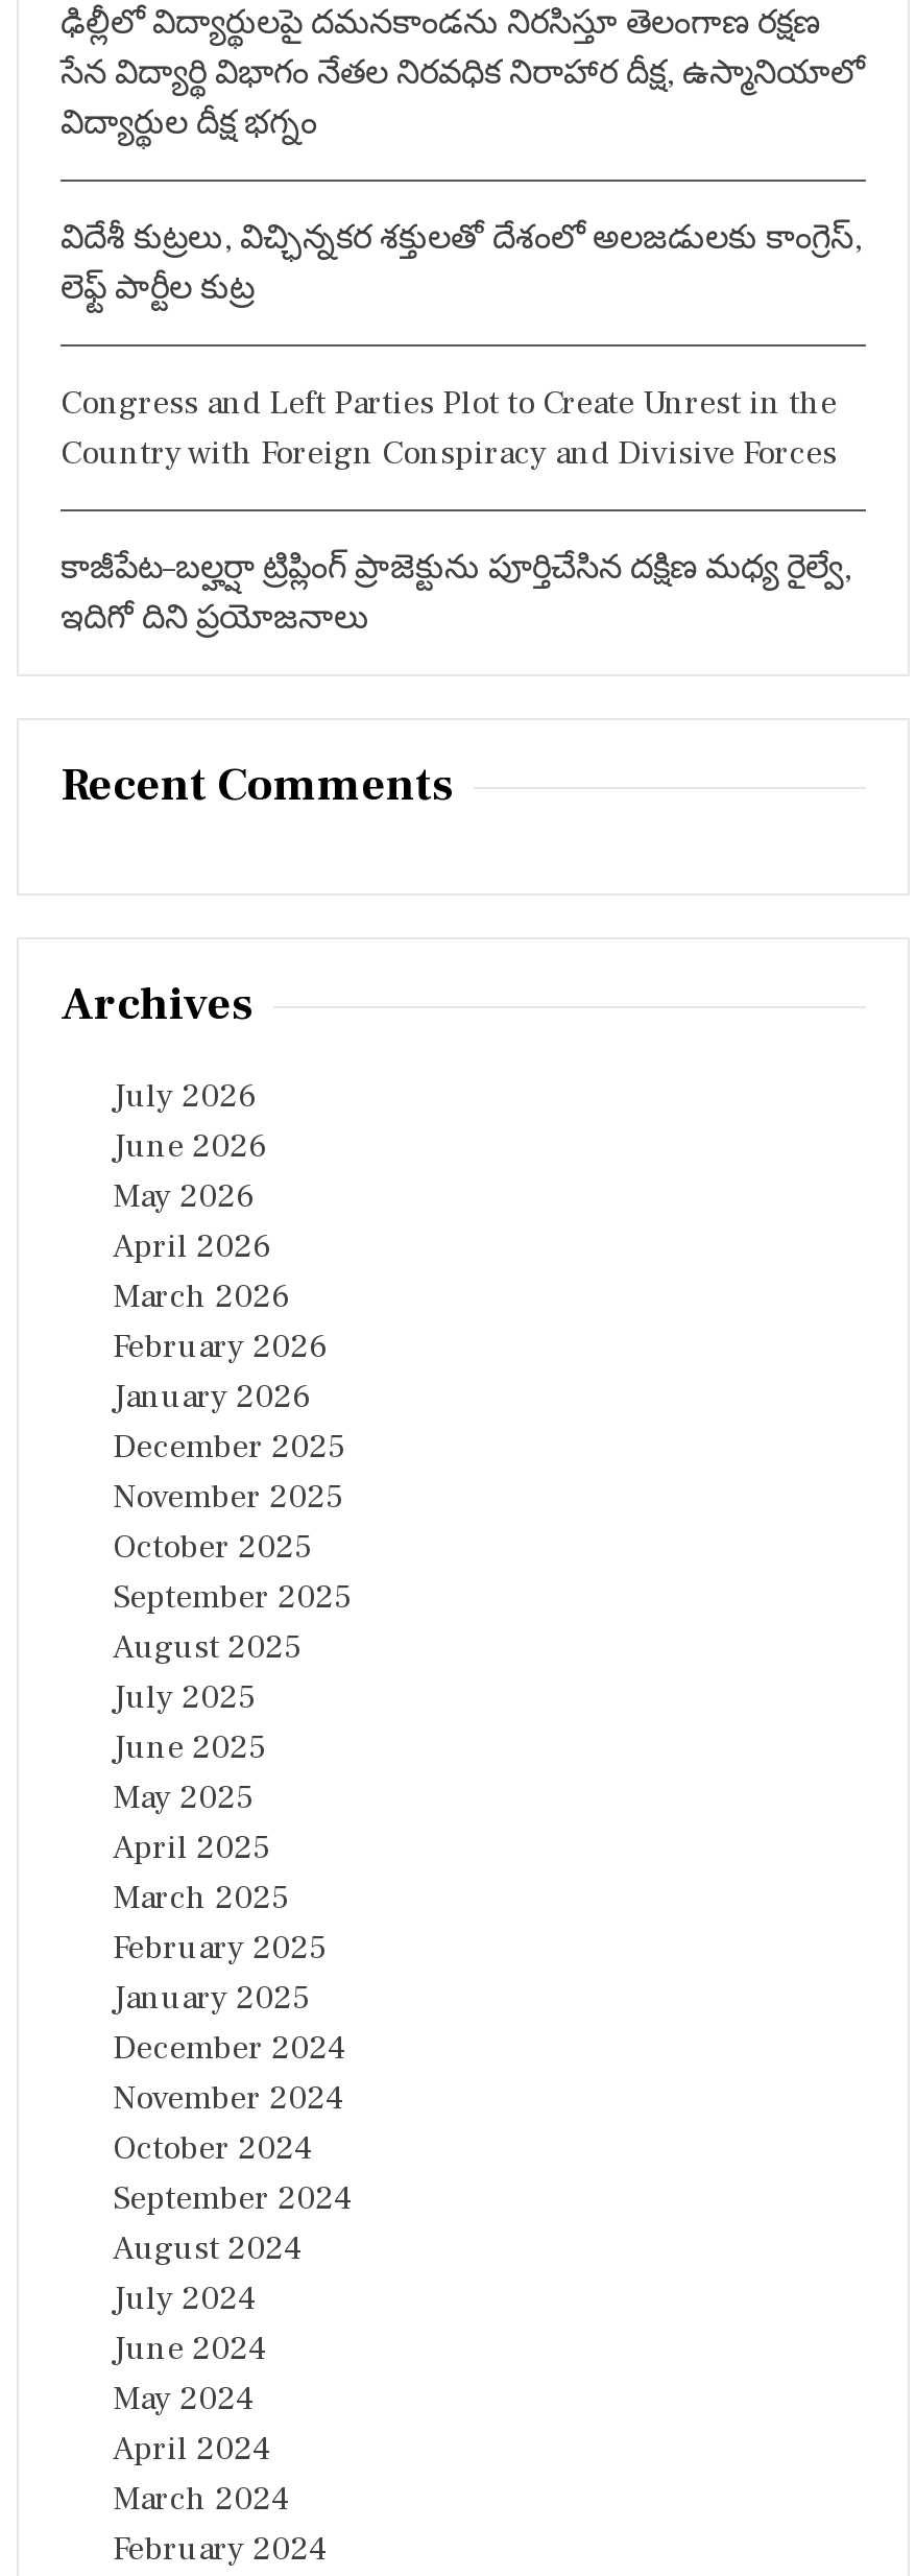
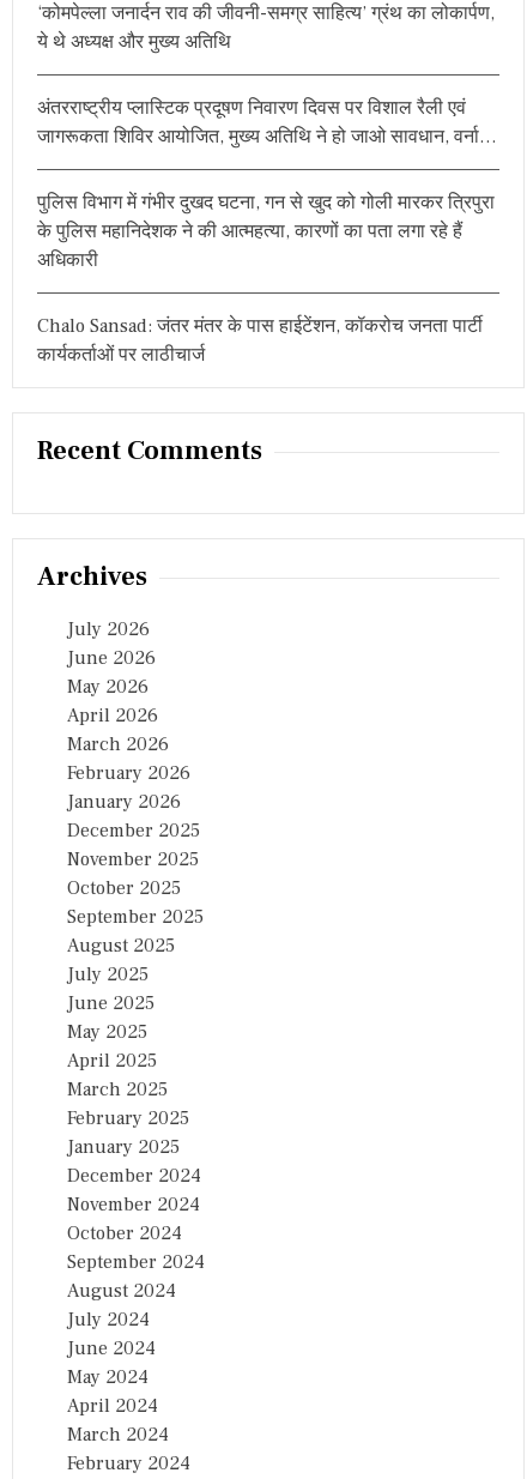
[61,2,864,144] ఢిల్లీలో విద్యార్థులపై దమనకాండను నిరసిస్తూ తెలంగాణ రక్షణ | సేన విద్యార్థి విభాగం నేతల నిరవధిక నిరాహార దీక్ష, ఉస్మానియాలో | విద్యార్థుల దీక్ష భగ్నం -> [37,1,495,54] ‘कोमपेल्ला जनार्दन राव की जीवनी-समग्र साहित्य’ ग्रंथ का लोकार्पण, | ये थे अध्यक्ष और मुख्य अतिथि
[61,217,862,309] విదేశీ కుట్రలు, విచ్ఛిన్నకర శక్తులతో దేశంలో అలజడులకు కాంగ్రెస్, | లెఫ్ట్ పార్టీల కుట్ర -> [37,96,497,149] अंतरराष्ट्रीय प्लास्टिक प्रदूषण निवारण दिवस पर विशाल रैली एवं | जागरूकता शिविर आयोजित, मुख्य अतिथि ने हो जाओ सावधान, वर्ना…
[61,382,837,474] Congress and Left Parties Plot to Create Unrest in the | Country with Foreign Conspiracy and Divisive Forces -> [37,191,495,272] पुलिस विभाग में गंभीर दुखद घटना, गन से खुद को गोली मारकर त्रिपुरा | के पुलिस महानिदेशक ने की आत्महत्या, कारणों का पता लगा रहे हैं | अधिकारी
[61,547,851,639] కాజీపేట–బల్హర్షా ట్రిప్లింగ్ ప్రాజెక్టును పూర్తిచేసిన దక్షిణ మధ్య రైల్వే, | ఇదిగో దిని ప్రయోజనాలు -> [37,314,483,367] Chalo Sansad: जंतर मंतर के पास हाईटेंशन, कॉकरोच जनता पार्टी | कार्यकर्ताओं पर लाठीचार्ज

